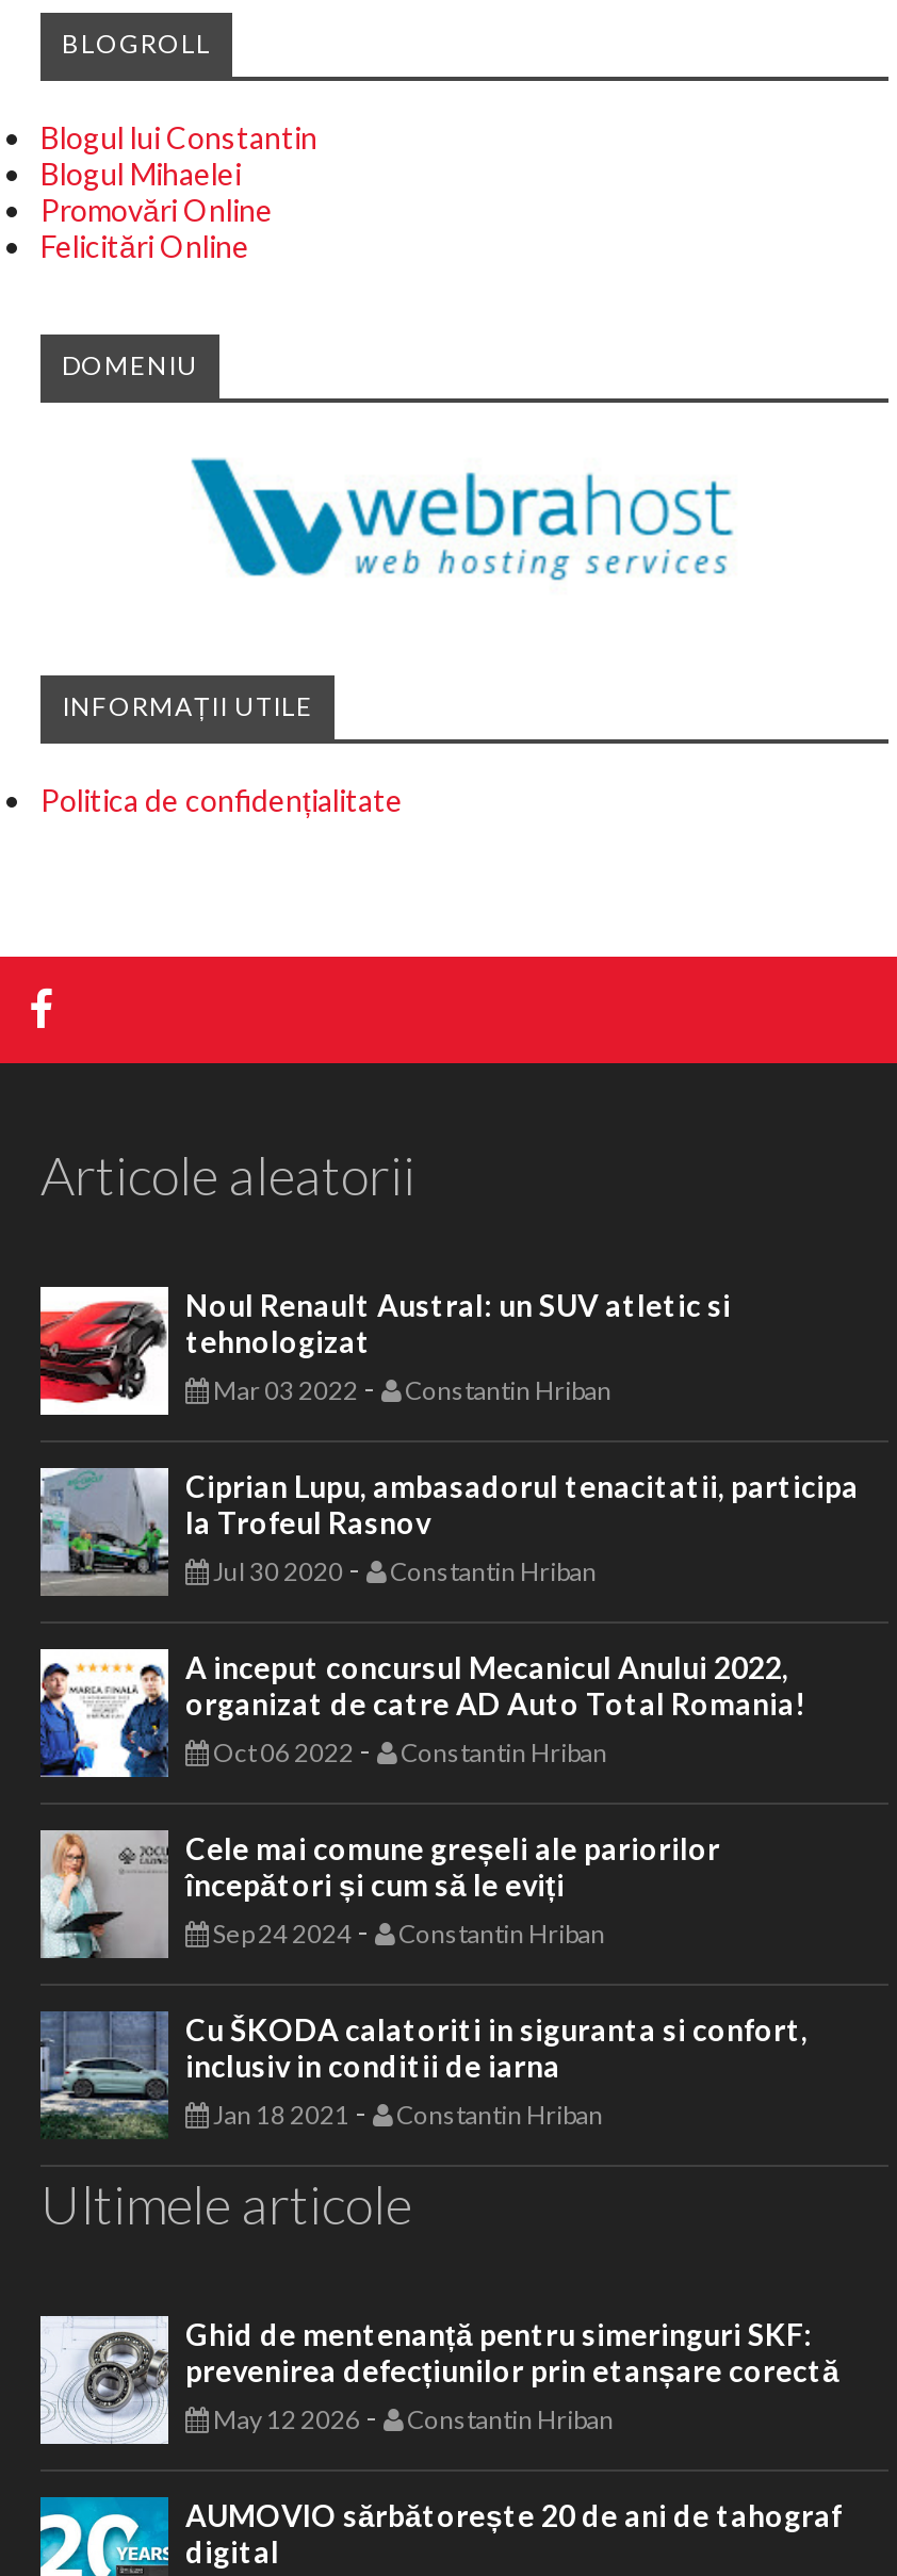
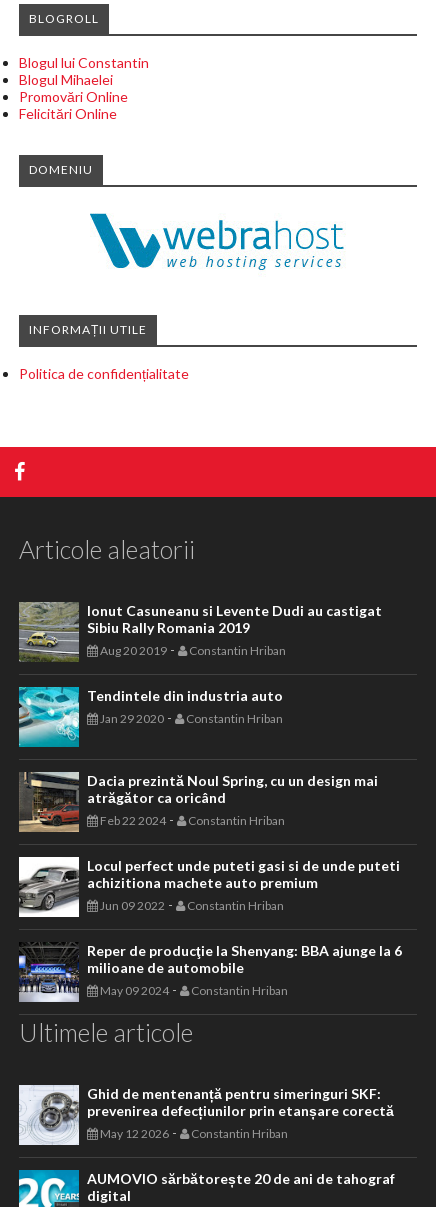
[38,1287,731,1417] [image] | Noul Renault Austral: un SUV atletic si | tehnologizat | Mar 03 2022 - Constantin Hriban -> [18,602,382,662] [image] | Ionut Casuneanu si Levente Dudi au castigat | Sibiu Rally Romania 2019 | Aug 20 2019 - Constantin Hriban
[38,1466,859,1598] [image] | Ciprian Lupu, ambasadorul tenacitatii, participa | la Trofeul Rasnov | Jul 30 2020 - Constantin Hriban -> [18,686,283,748] [image] | Tendintele din industria auto | Jan 29 2020 - Constantin Hriban
[38,1647,805,1779] [image] | A inceput concursul Mecanicul Anului 2022, | organizat de catre AD Auto Total Romania! | Oct 06 2022 - Constantin Hriban -> [18,772,378,833] [image] | Dacia prezintă Noul Spring, cu un design mai | atrăgător ca oricând | Feb 22 2024 - Constantin Hriban
[38,1830,720,1958] [image] | Cele mai comune greșeli ale pariorilor | începători și cum să le eviți | Sep 24 2024 - Constantin Hriban -> [19,857,400,918] [image] | Locul perfect unde puteti gasi si de unde puteti | achizitiona machete auto premium | Jun 09 2022 - Constantin Hriban
[38,2009,808,2139] [image] | Cu ŠKODA calatoriti in siguranta si confort, | inclusiv in conditii de iarna | Jan 18 2021 - Constantin Hriban -> [18,942,402,1003] [image] | Reper de producţie la Shenyang: BBA ajunge la 6 | milioane de automobile | May 09 2024 - Constantin Hriban

